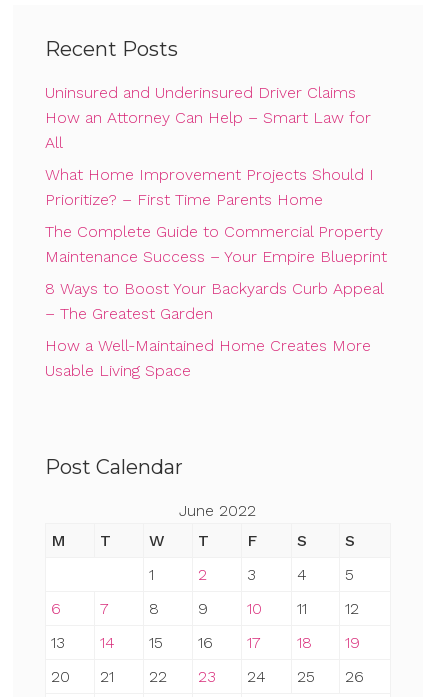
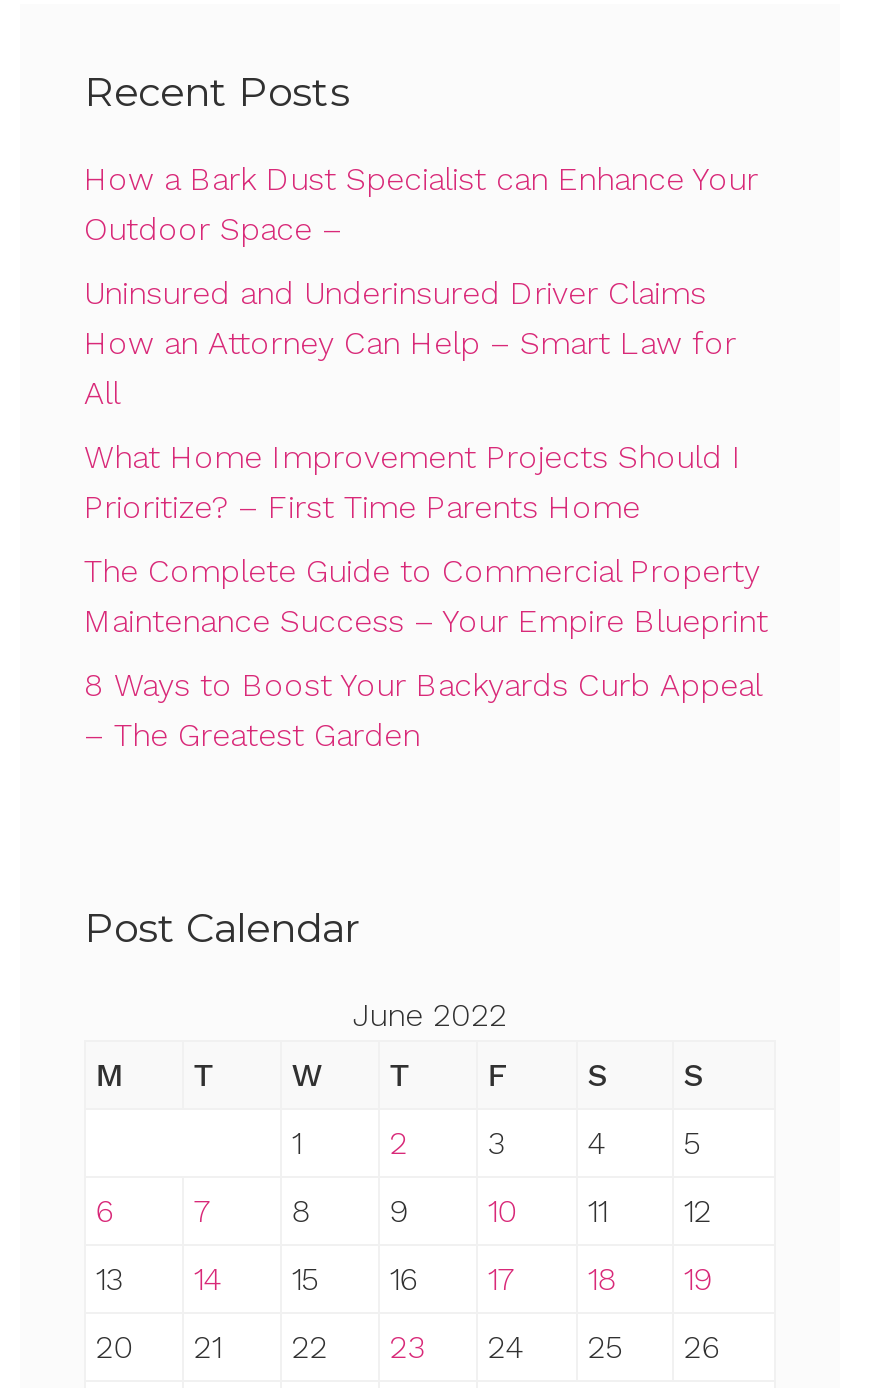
none -> [84,160,758,248] How a Bark Dust Specialist can Enhance Your | Outdoor Space –
moved [45,83,387,323] -> [84,274,768,754]: Uninsured and Underinsured Driver Claims | How an Attorney Can Help – Smart Law for | All | ... | 8 Ways to Boost Your Backyards Curb Appeal | – The Greatest Garden
[45,336,371,380] How a Well-Maintained Home Creates More | Usable Living Space -> none

